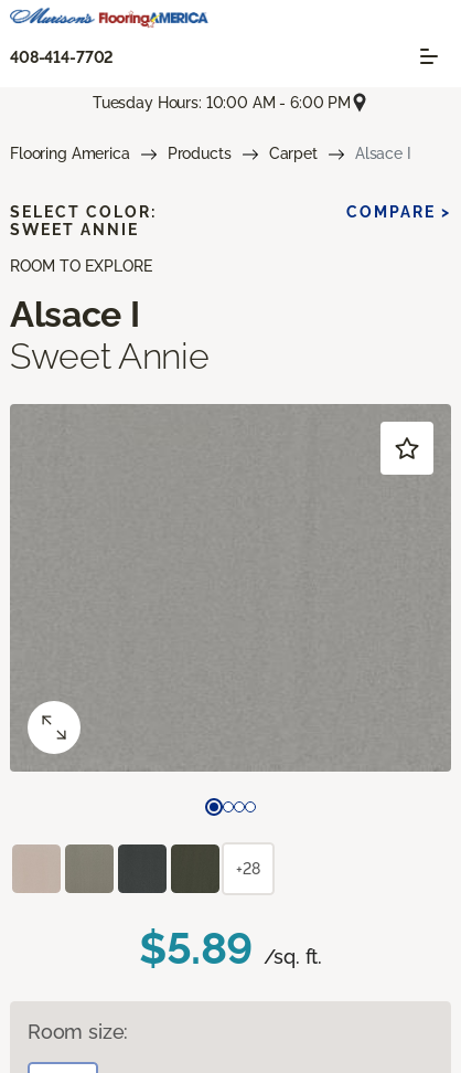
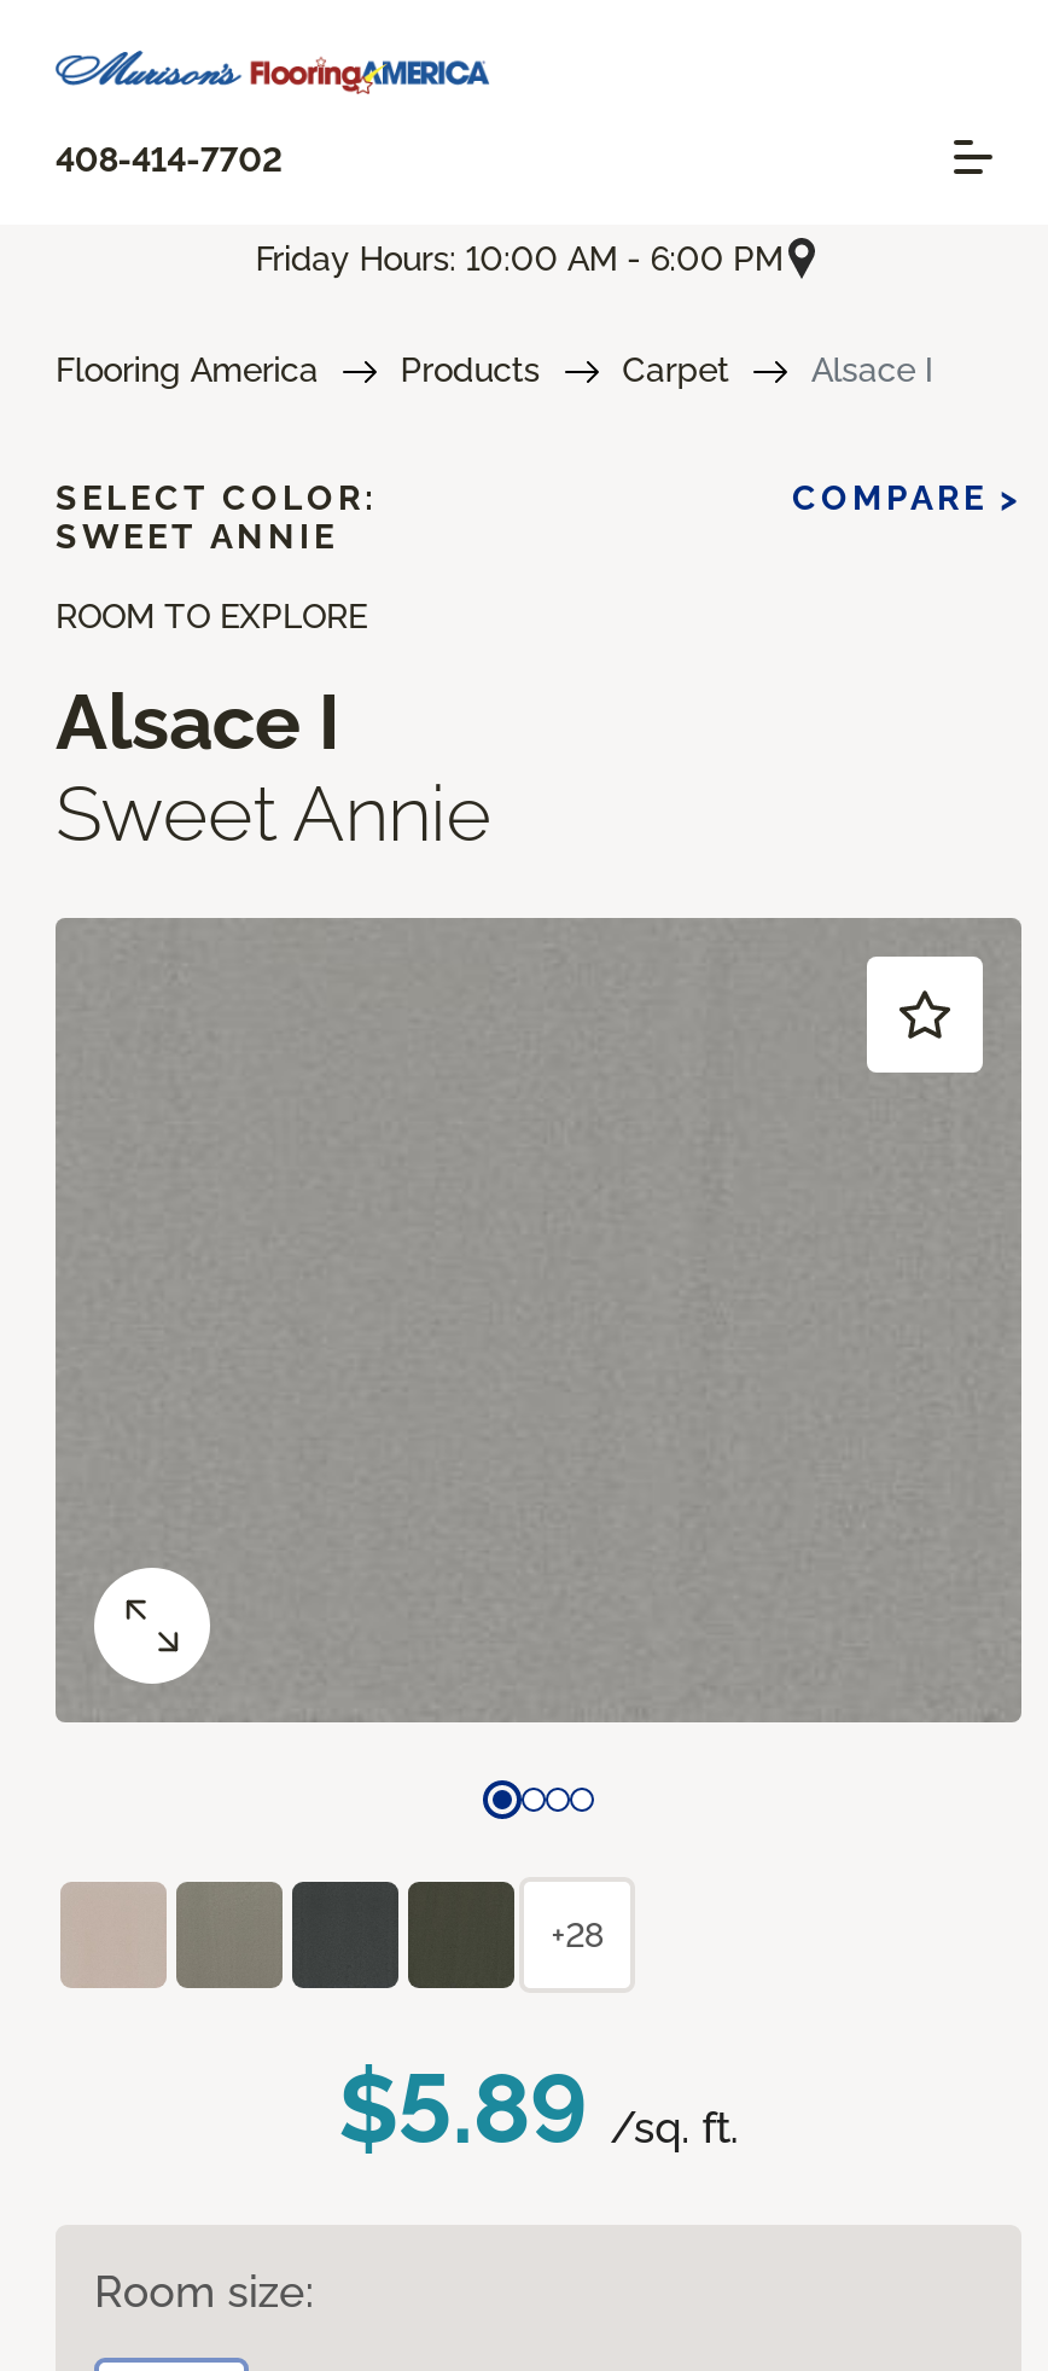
[92,93,351,111] Tuesday Hours: 10:00 AM - 6:00 PM -> [255,238,783,277] Friday Hours: 10:00 AM - 6:00 PM

